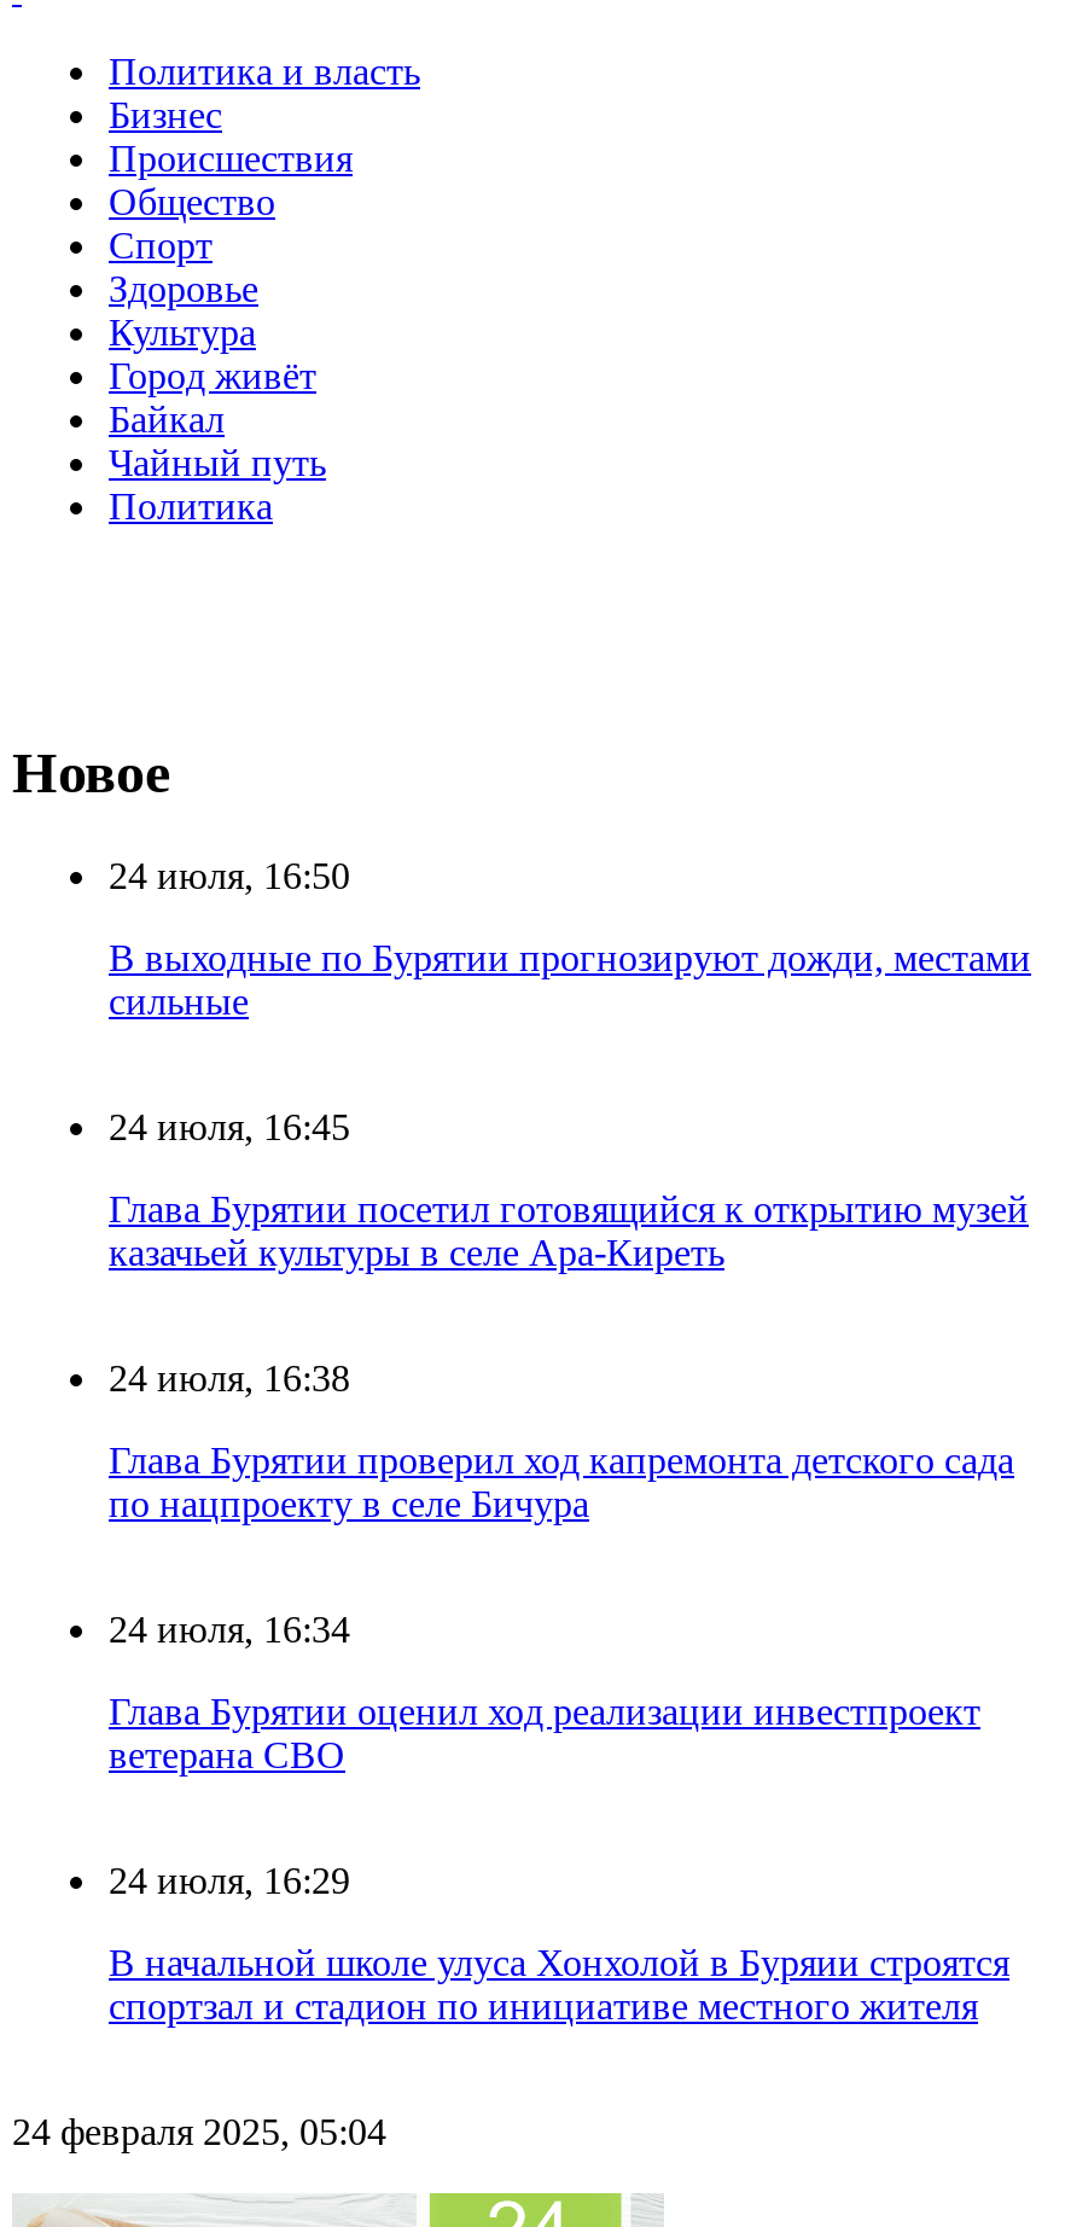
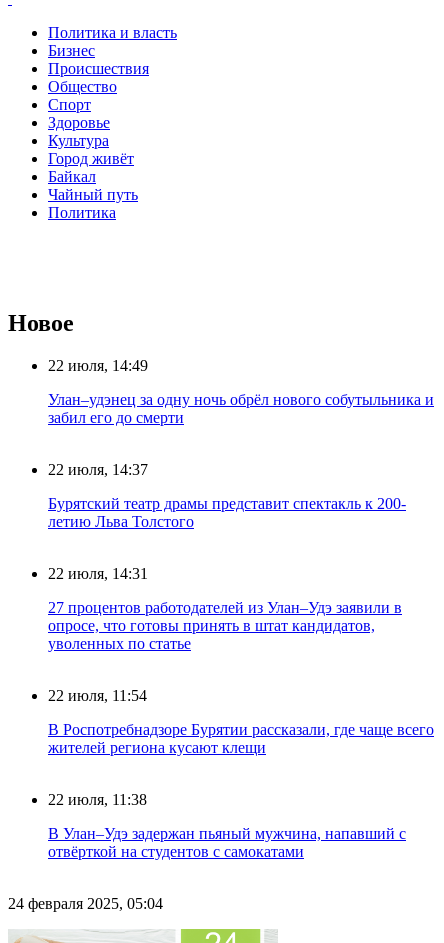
[109,856,350,897] 24 июля, 16:50 -> [48,357,148,374] 22 июля, 14:49
[109,938,1031,1022] В выходные по Бурятии прогнозируют дожди, местами | сильные -> [48,391,434,426] Улан–удэнец за одну ночь обрёл нового собутыльника и | забил его до смерти
[109,1107,350,1148] 24 июля, 16:45 -> [48,461,148,478] 22 июля, 14:37
[109,1189,1029,1273] Глава Бурятии посетил готовящийся к открытию музей | казачьей культуры в селе Ара-Киреть -> [48,495,406,530] Бурятский театр драмы представит спектакль к 200- | летию Льва Толстого
[109,1358,350,1399] 24 июля, 16:38 -> [48,565,148,582] 22 июля, 14:31
[109,1440,1014,1525] Глава Бурятии проверил ход капремонта детского сада | по нацпроекту в селе Бичура -> [48,599,402,652] 27 процентов работодателей из Улан–Удэ заявили в | опросе, что готовы принять в штат кандидатов, | уволенных по статье
[109,1609,350,1650] 24 июля, 16:34 -> [48,687,147,704] 22 июля, 11:54
[109,1691,980,1776] Глава Бурятии оценил ход реализации инвестпроект | ветерана СВО -> [48,721,434,756] В Роспотребнадзоре Бурятии рассказали, где чаще всего | жителей региона кусают клещи
[109,1860,350,1901] 24 июля, 16:29 -> [48,791,147,808] 22 июля, 11:38
[109,1942,1009,2027] В начальной школе улуса Хонхолой в Буряии строятся | спортзал и стадион по инициативе местного жителя -> [48,825,406,860] В Улан–Удэ задержан пьяный мужчина, напавший с | отвёрткой на студентов с самокатами

